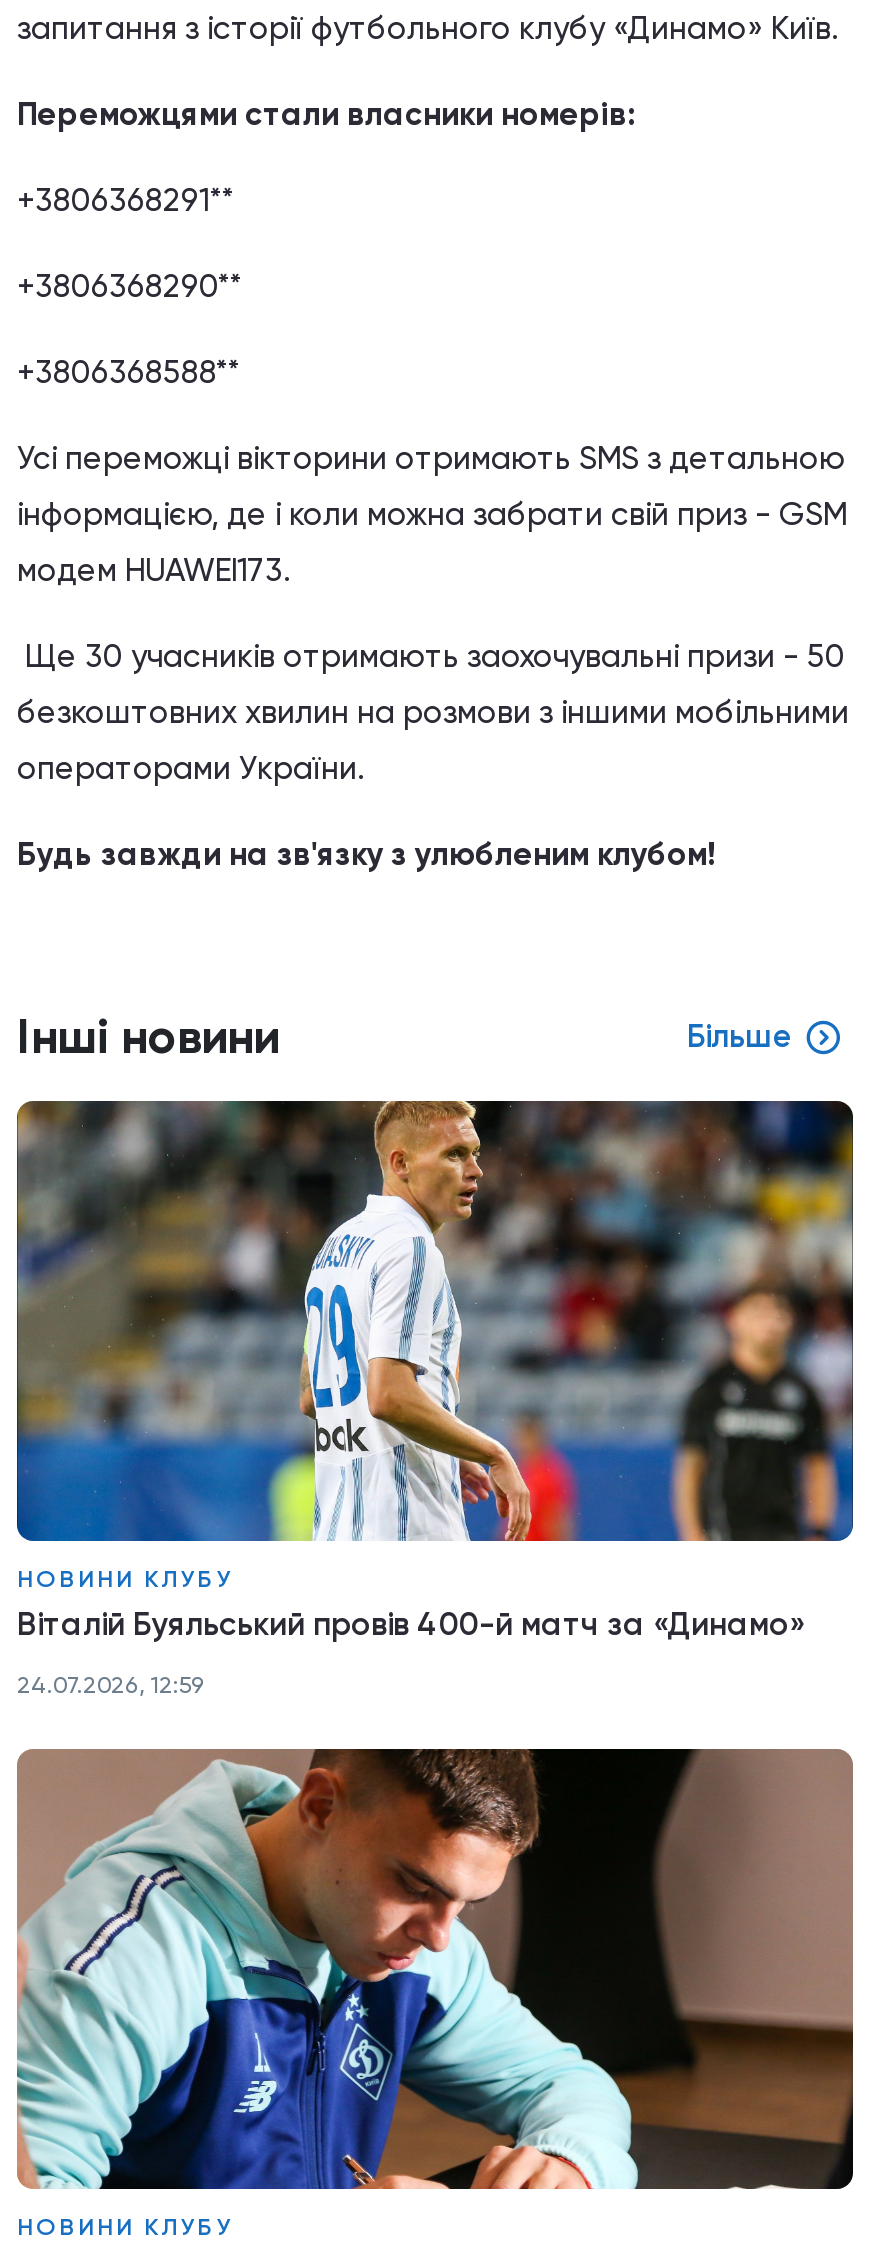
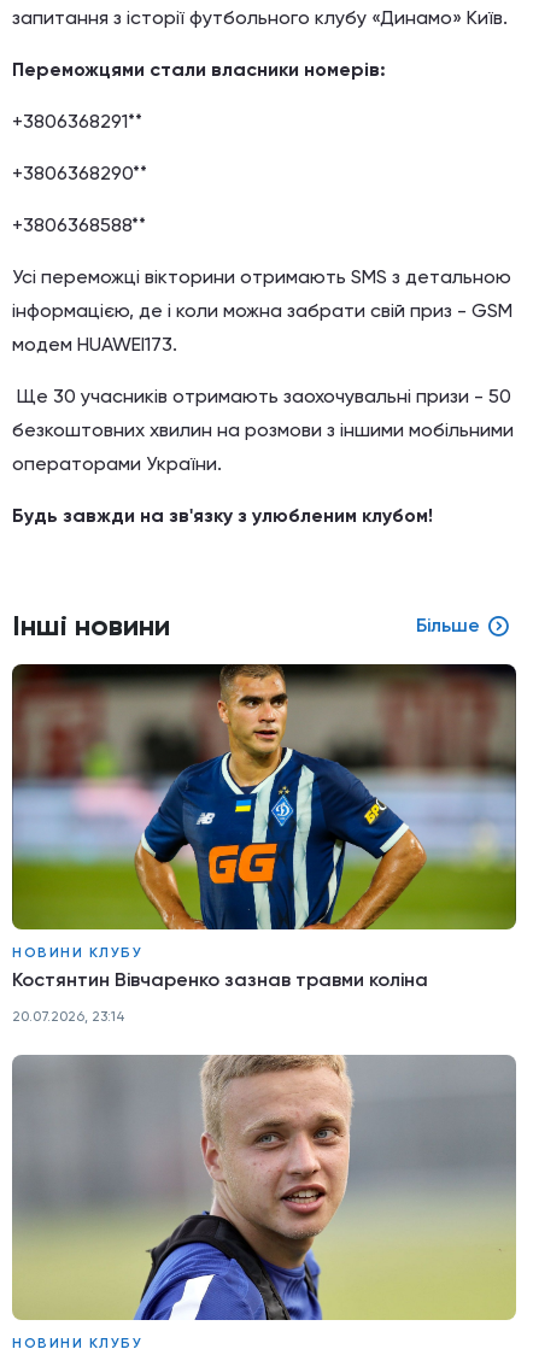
[15,1099,855,1643] [image] | Віталій Буяльський провів 400-й матч за «Динамо» -> [11,663,517,991] [image] | Костянтин Вівчаренко зазнав травми коліна
[17,1671,205,1699] 24.07.2026, 12:59 -> [12,1008,125,1025] 20.07.2026, 23:14
[15,1747,855,2191] [image] -> [12,1054,516,1321] [image]

